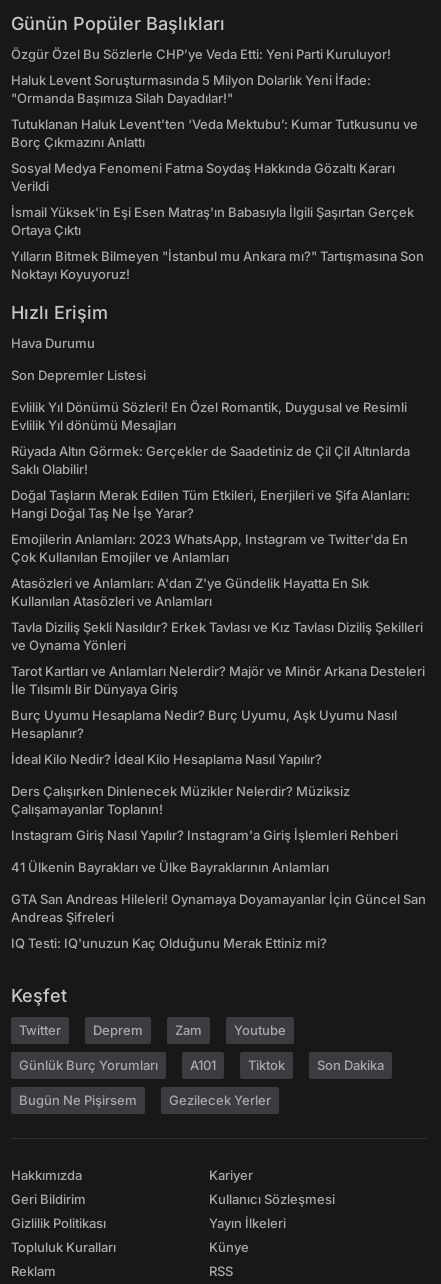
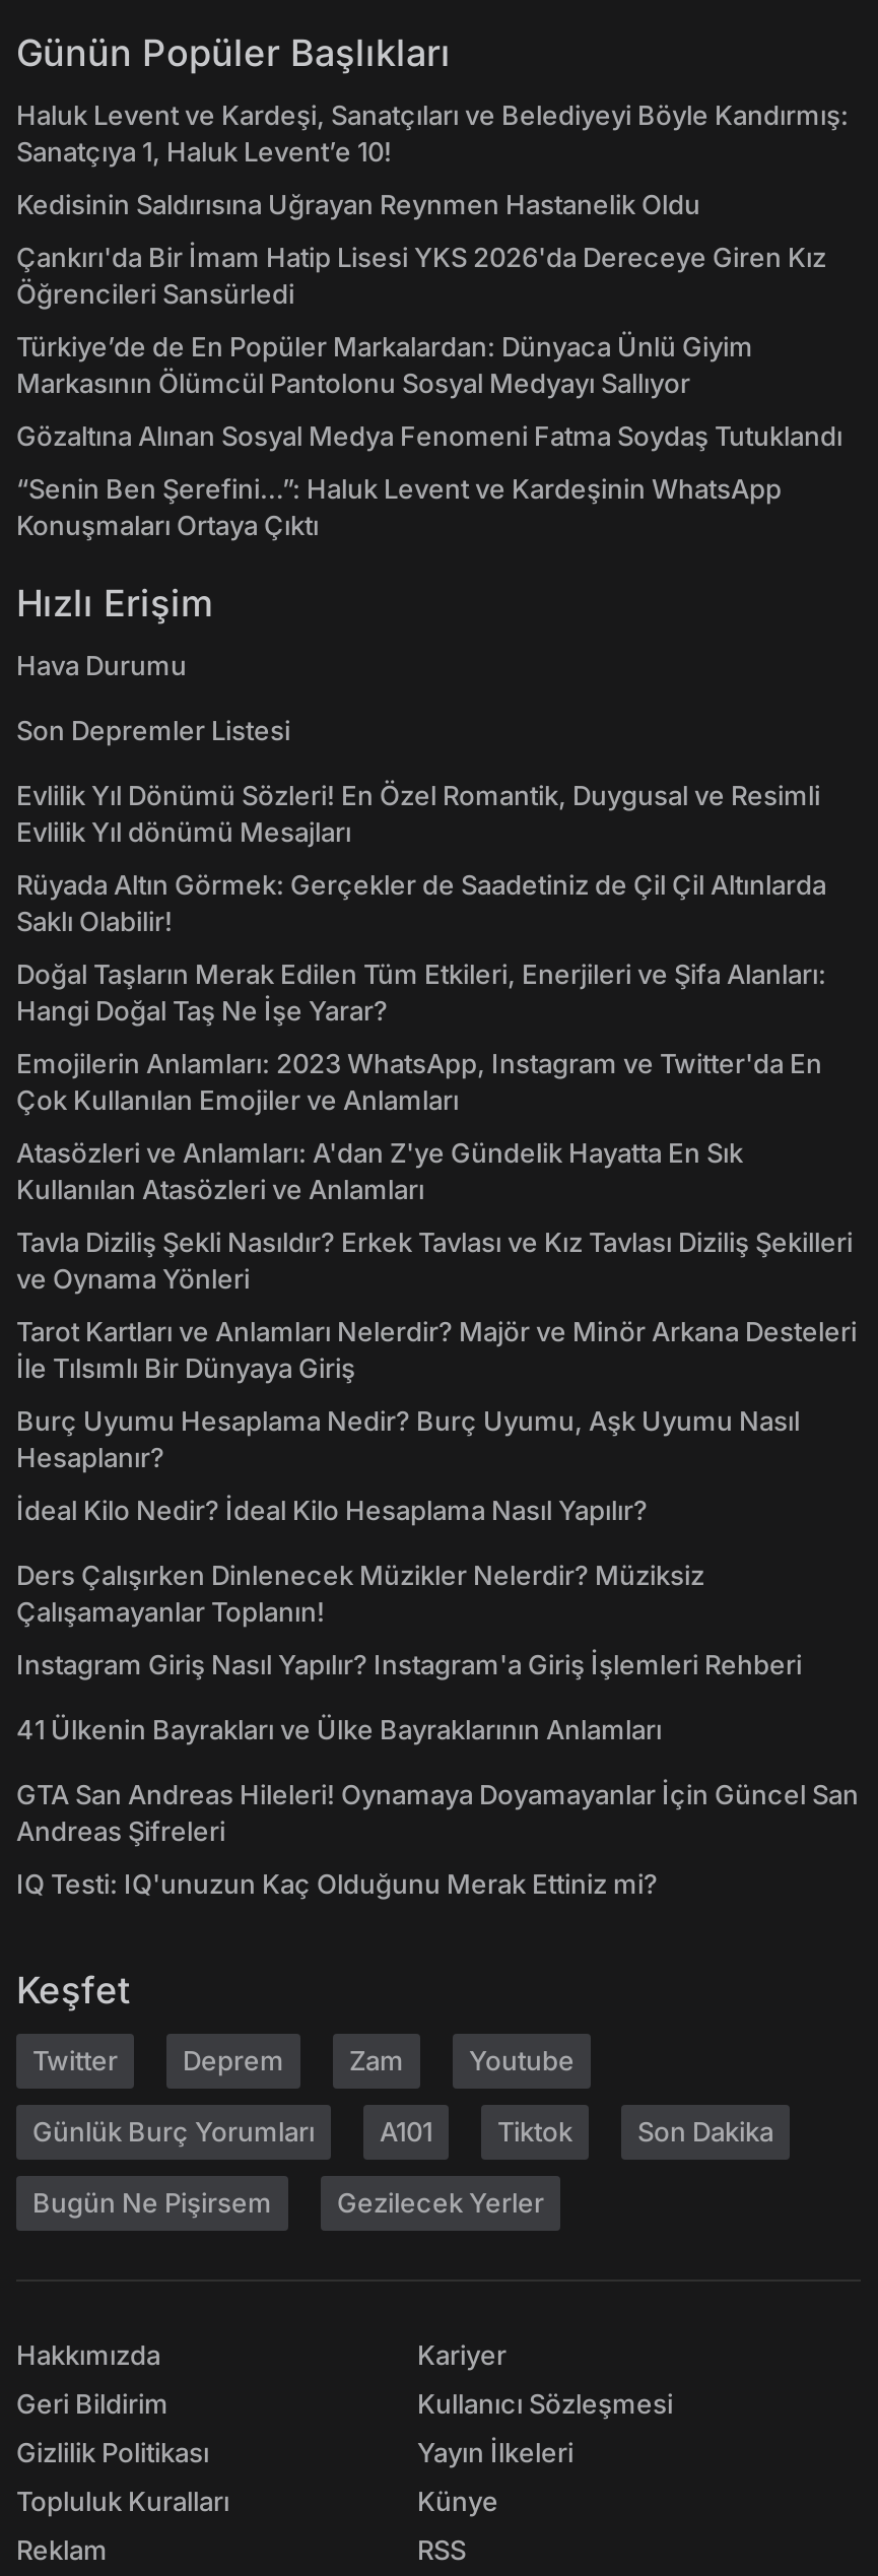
[11,46,391,62] Özgür Özel Bu Sözlerle CHP’ye Veda Etti: Yeni Parti Kuruluyor! -> [16,98,849,168] Haluk Levent ve Kardeşi, Sanatçıları ve Belediyeyi Böyle Kandırmış: | Sanatçıya 1, Haluk Levent’e 10!
[11,72,371,106] Haluk Levent Soruşturmasında 5 Milyon Dolarlık Yeni İfade: | "Ormanda Başımıza Silah Dayadılar!" -> [16,188,700,220] Kedisinin Saldırısına Uğrayan Reynmen Hastanelik Oldu
[11,116,418,150] Tutuklanan Haluk Levent’ten ‘Veda Mektubu’: Kumar Tutkusunu ve | Borç Çıkmazını Anlattı -> [16,241,826,310] Çankırı'da Bir İmam Hatip Lisesi YKS 2026'da Dereceye Giren Kız | Öğrencileri Sansürledi
[11,160,395,194] Sosyal Medya Fenomeni Fatma Soydaş Hakkında Gözaltı Kararı | Verildi -> [16,330,753,399] Türkiye’de de En Popüler Markalardan: Dünyaca Ünlü Giyim | Markasının Ölümcül Pantolonu Sosyal Medyayı Sallıyor
[11,204,414,238] İsmail Yüksek'in Eşi Esen Matraş'ın Babasıyla İlgili Şaşırtan Gerçek | Ortaya Çıktı -> [16,419,842,452] Gözaltına Alınan Sosyal Medya Fenomeni Fatma Soydaş Tutuklandı
[11,248,424,282] Yılların Bitmek Bilmeyen "İstanbul mu Ankara mı?" Tartışmasına Son | Noktayı Koyuyoruz! -> [16,472,782,541] “Senin Ben Şerefini…”: Haluk Levent ve Kardeşinin WhatsApp | Konuşmaları Ortaya Çıktı

